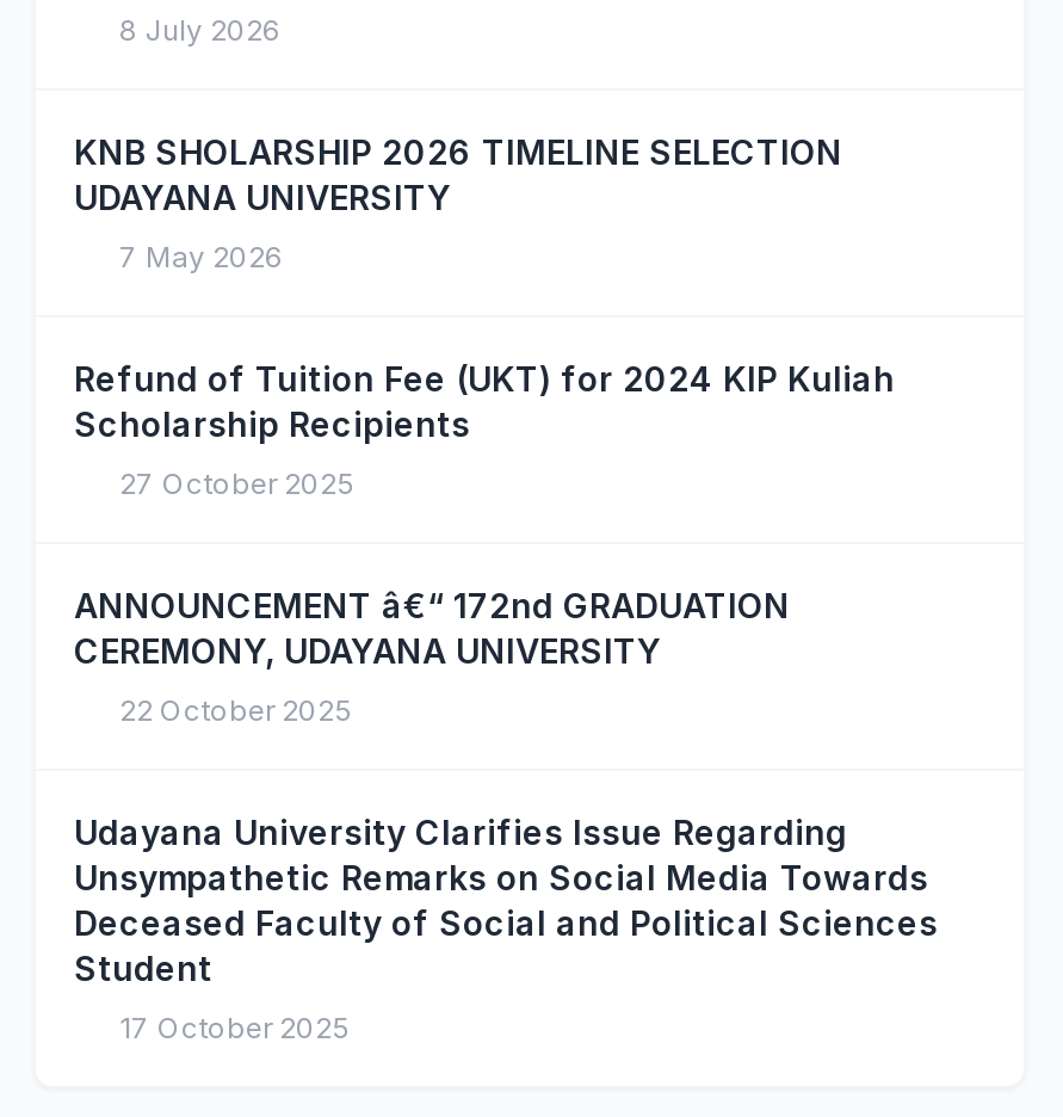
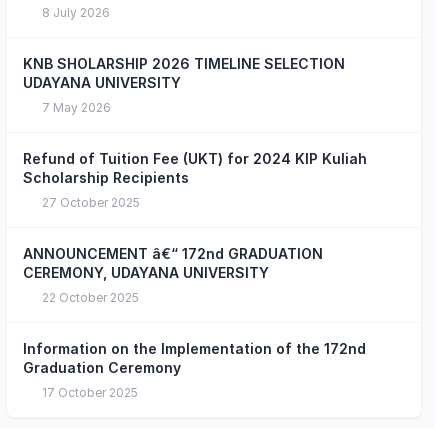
[74,811,938,988] Udayana University Clarifies Issue Regarding | Unsympathetic Remarks on Social Media Towards | Deceased Faculty of Social and Political Sciences | Student -> [23,340,366,376] Information on the Implementation of the 172nd | Graduation Ceremony

